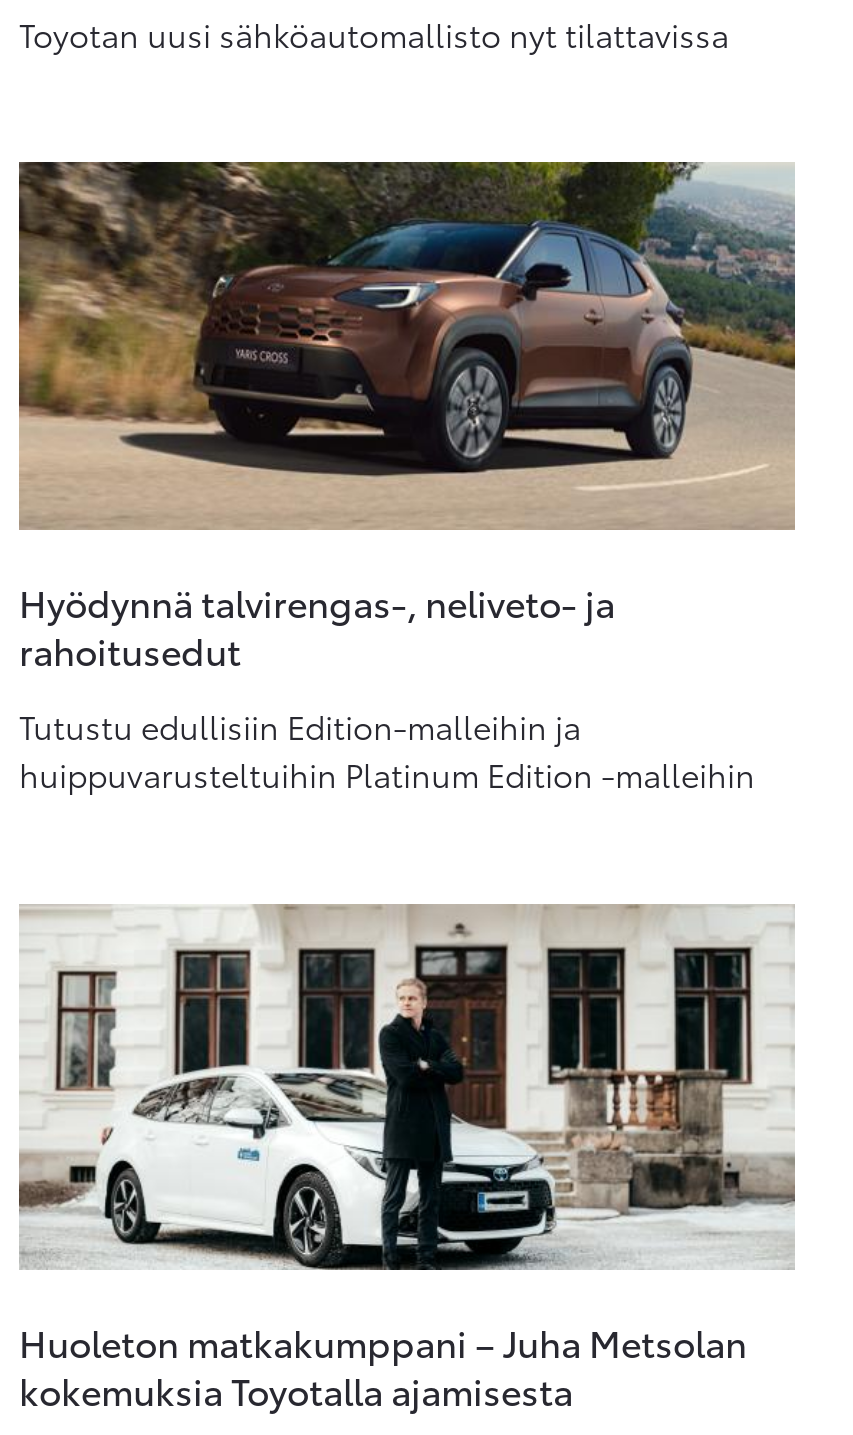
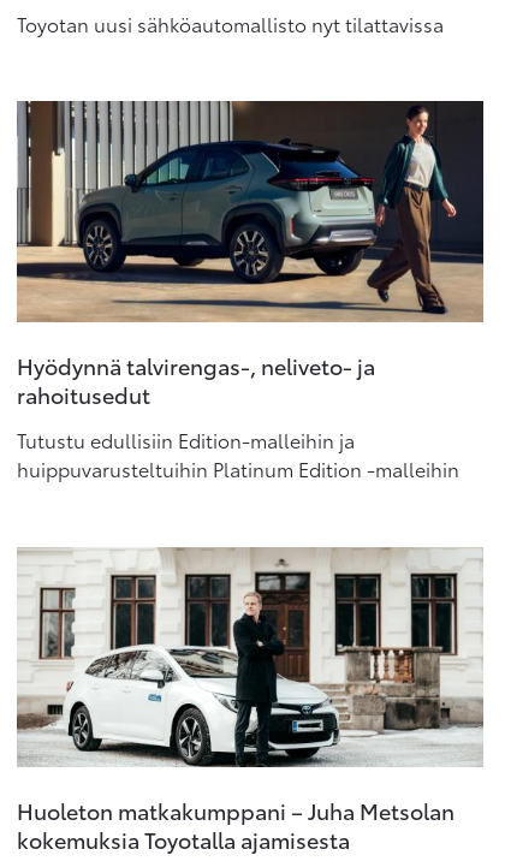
[17,162,797,518] [image] -> [16,100,485,316] [image]

